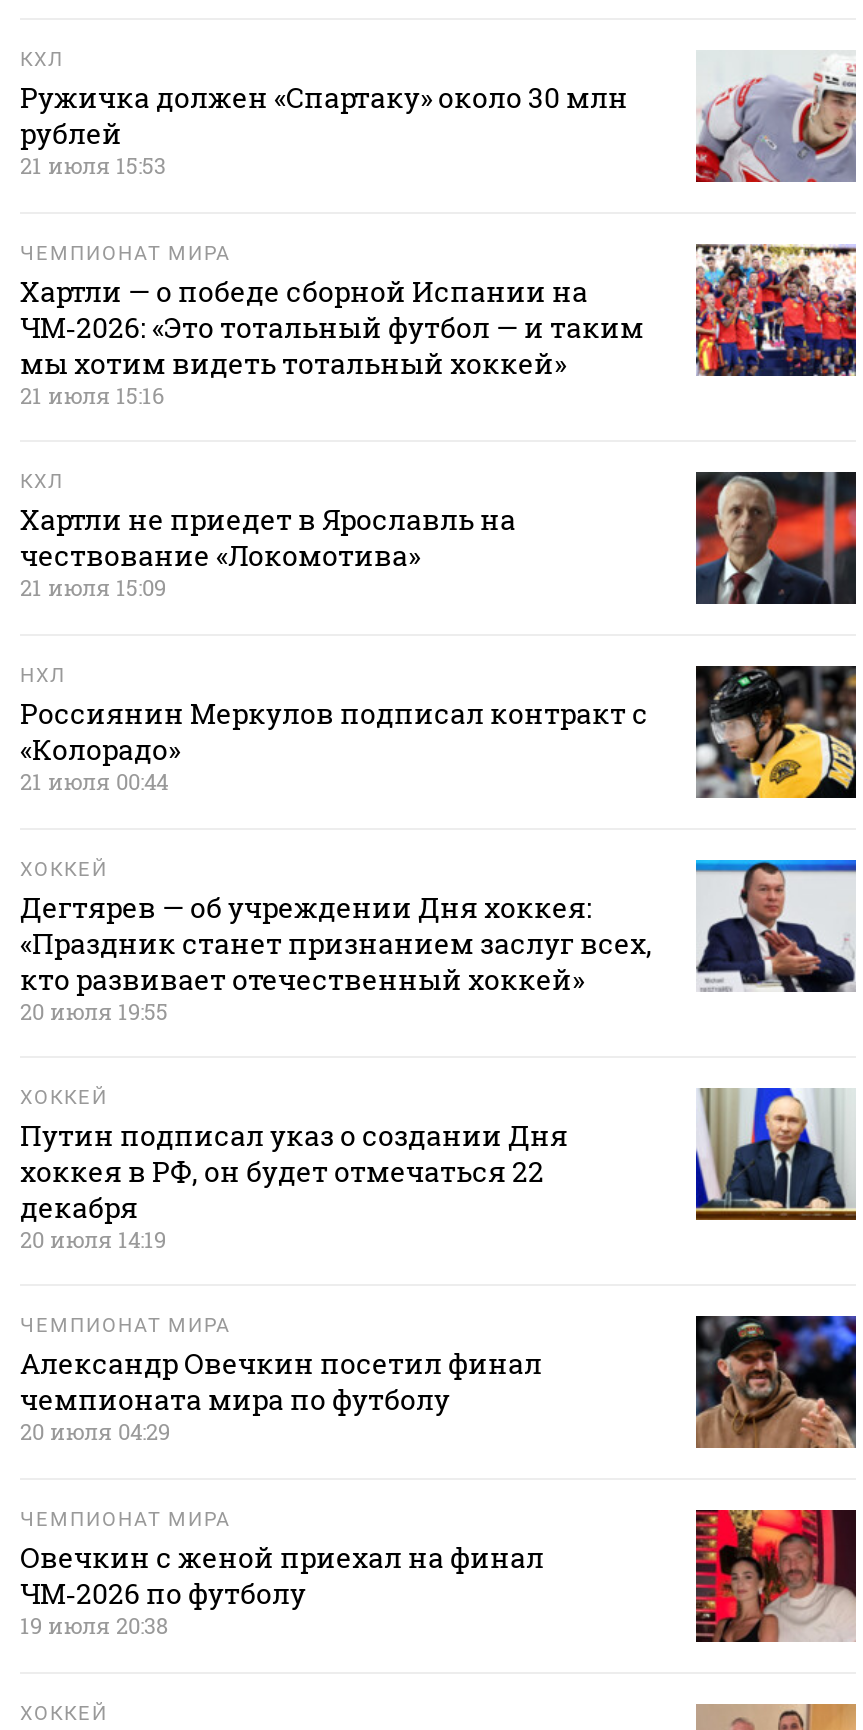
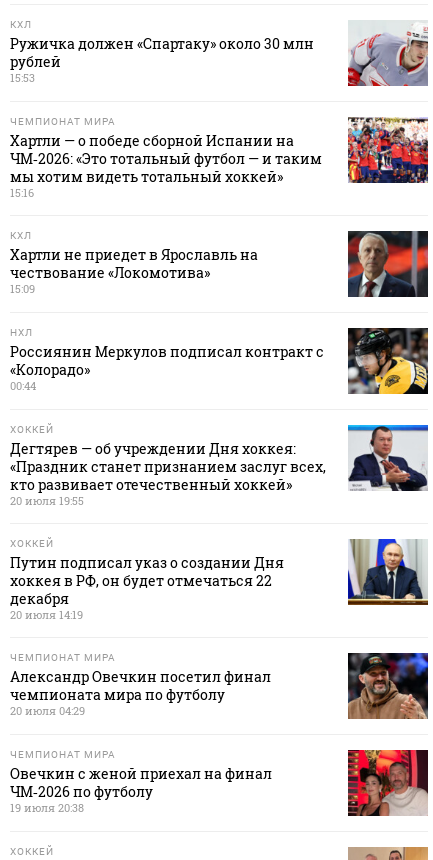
[20,150,166,180] 21 июля 15:53 -> [10,70,35,85] 15:53
[20,380,164,410] 21 июля 15:16 -> [10,185,34,200] 15:16
[20,572,166,602] 21 июля 15:09 -> [10,281,35,296] 15:09
[20,766,168,796] 21 июля 00:44 -> [10,378,36,393] 00:44

